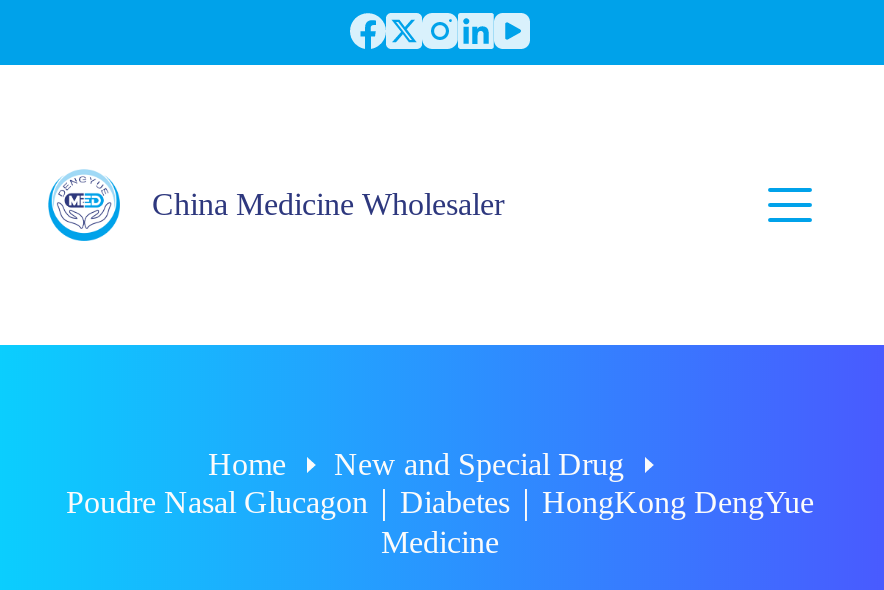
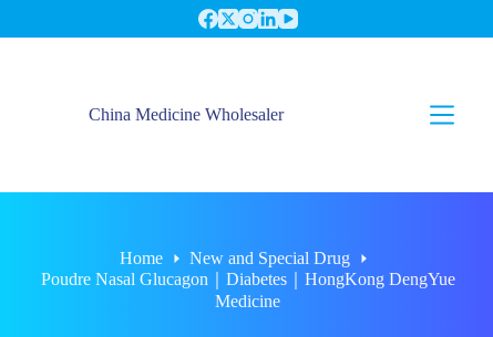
[50,169,122,243] [image] -> none

